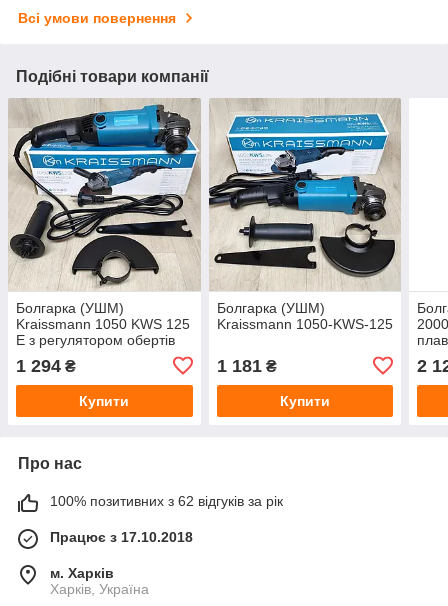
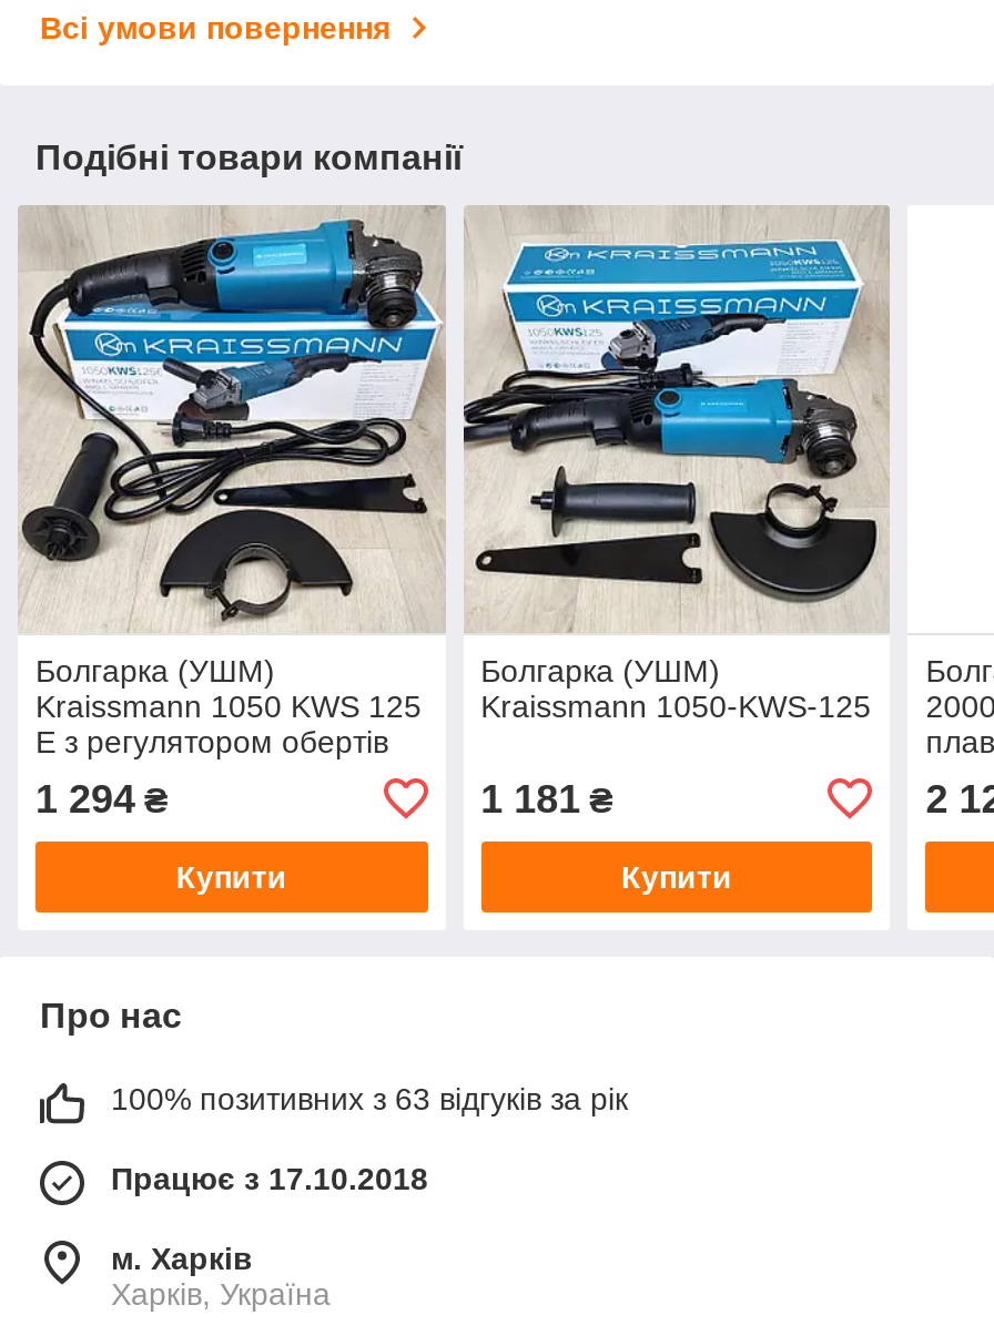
[50,493,283,509] 100% позитивних з 62 відгуків за рік -> [111,1081,628,1116] 100% позитивних з 63 відгуків за рік

